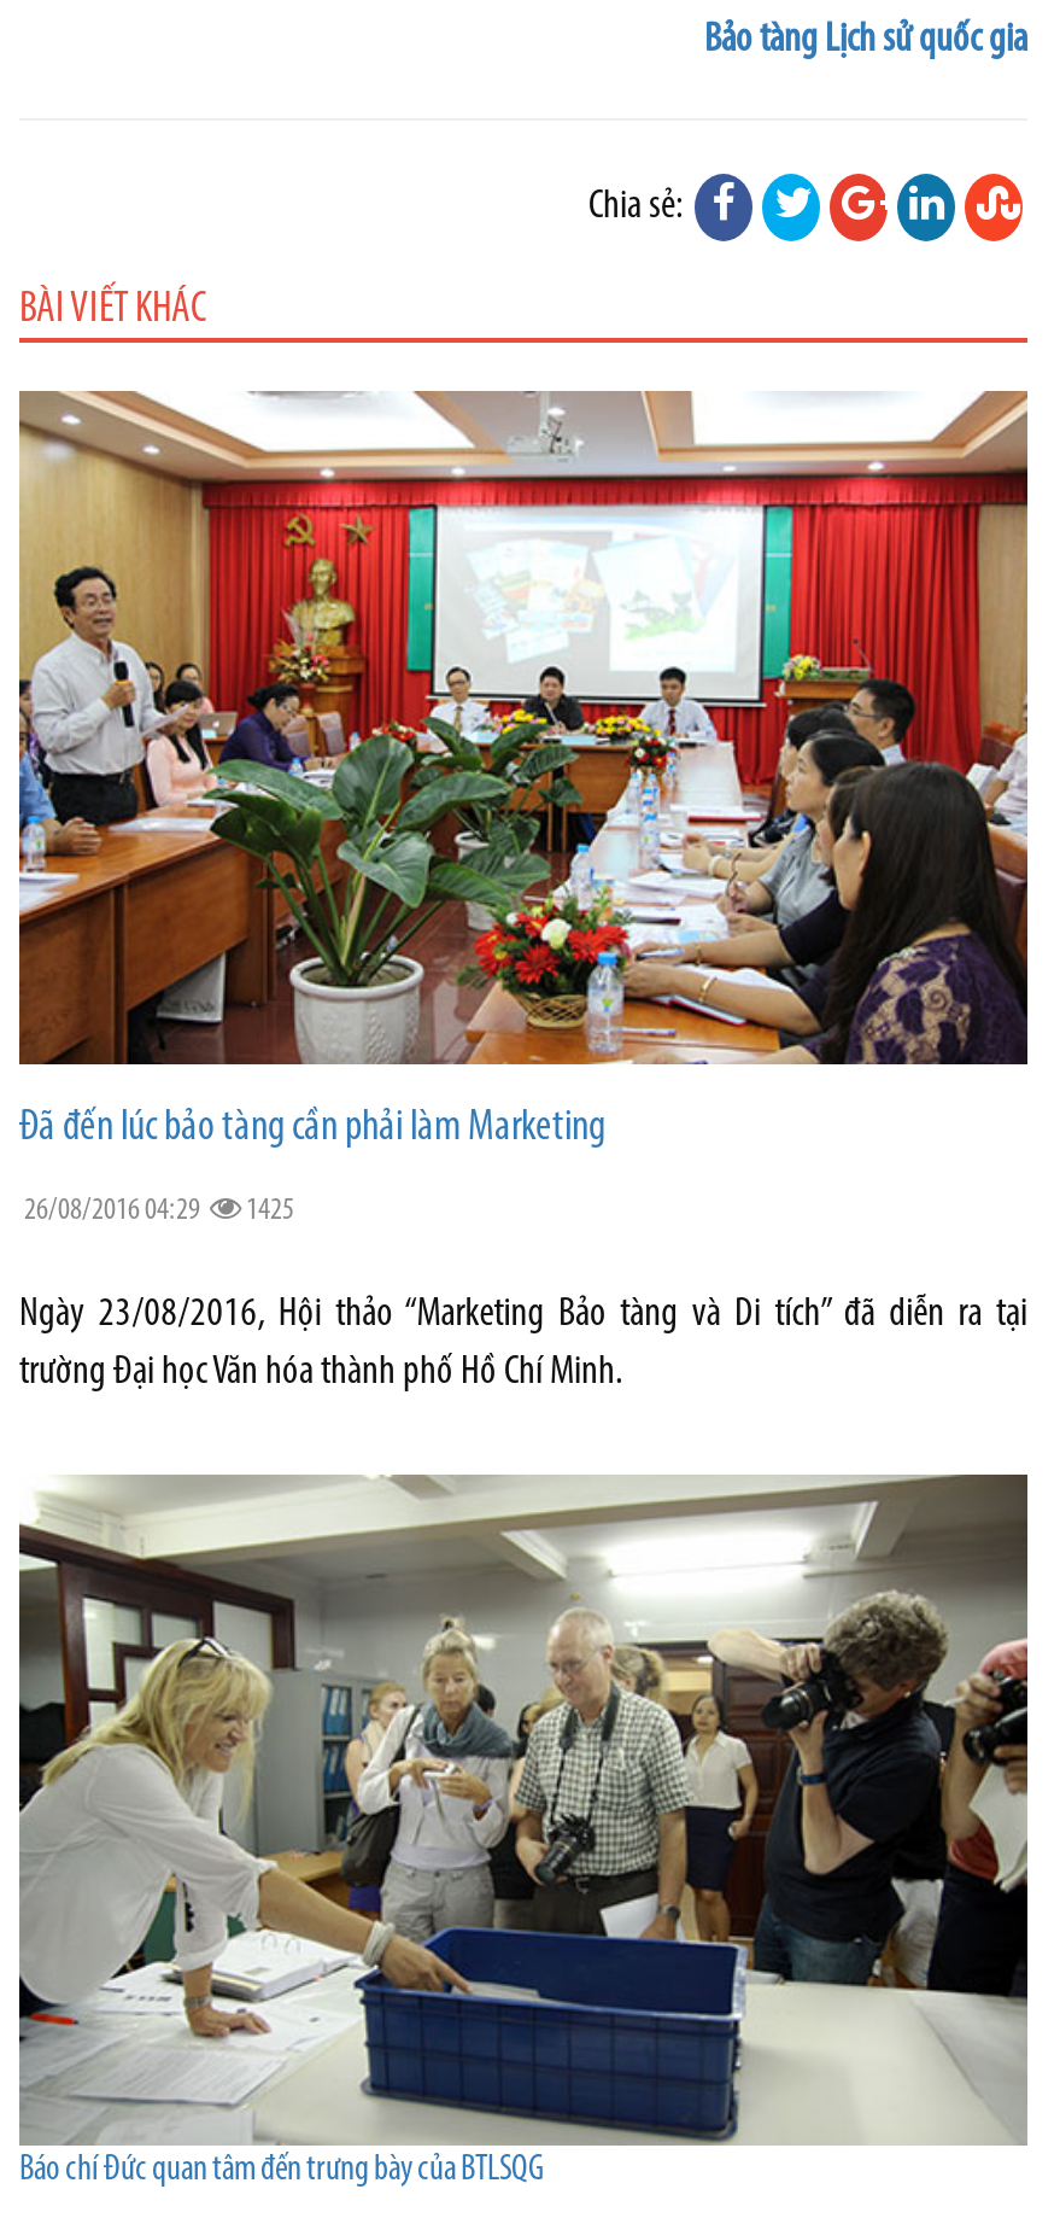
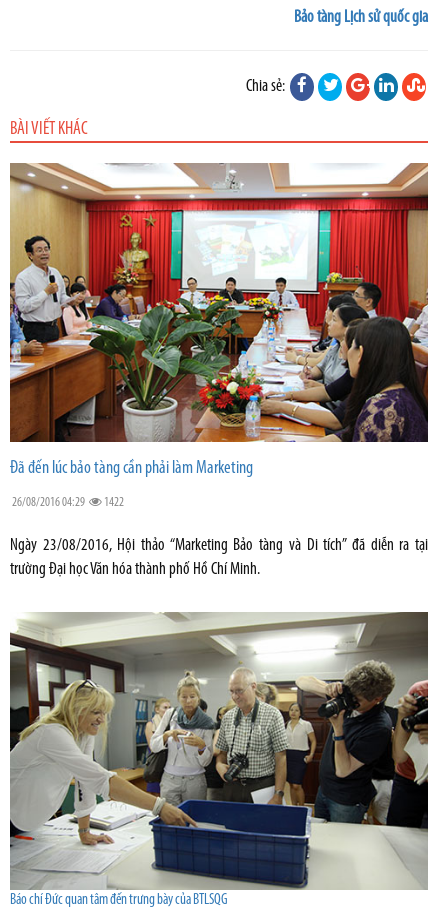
[24,1194,294,1226] 26/08/2016 04:29 1425 -> [12,496,124,509] 26/08/2016 04:29 1422

